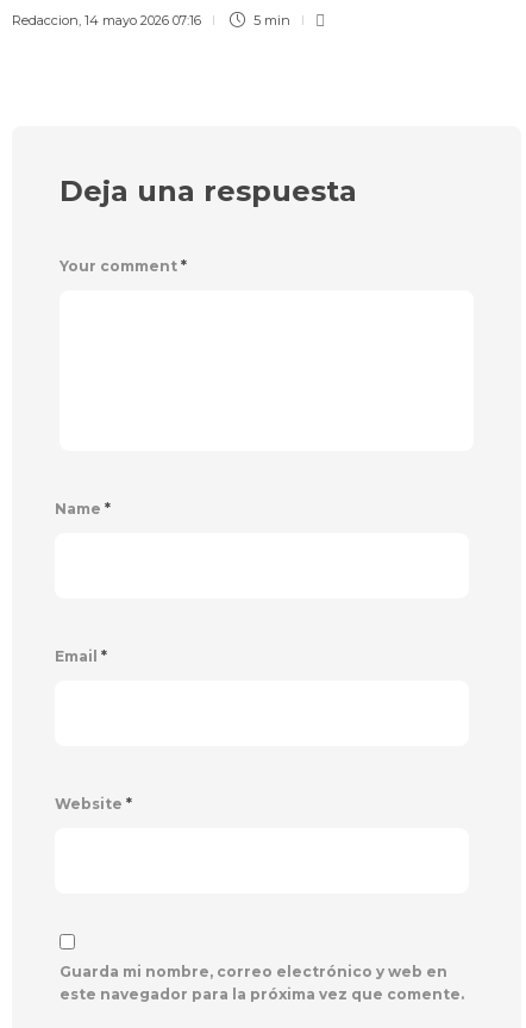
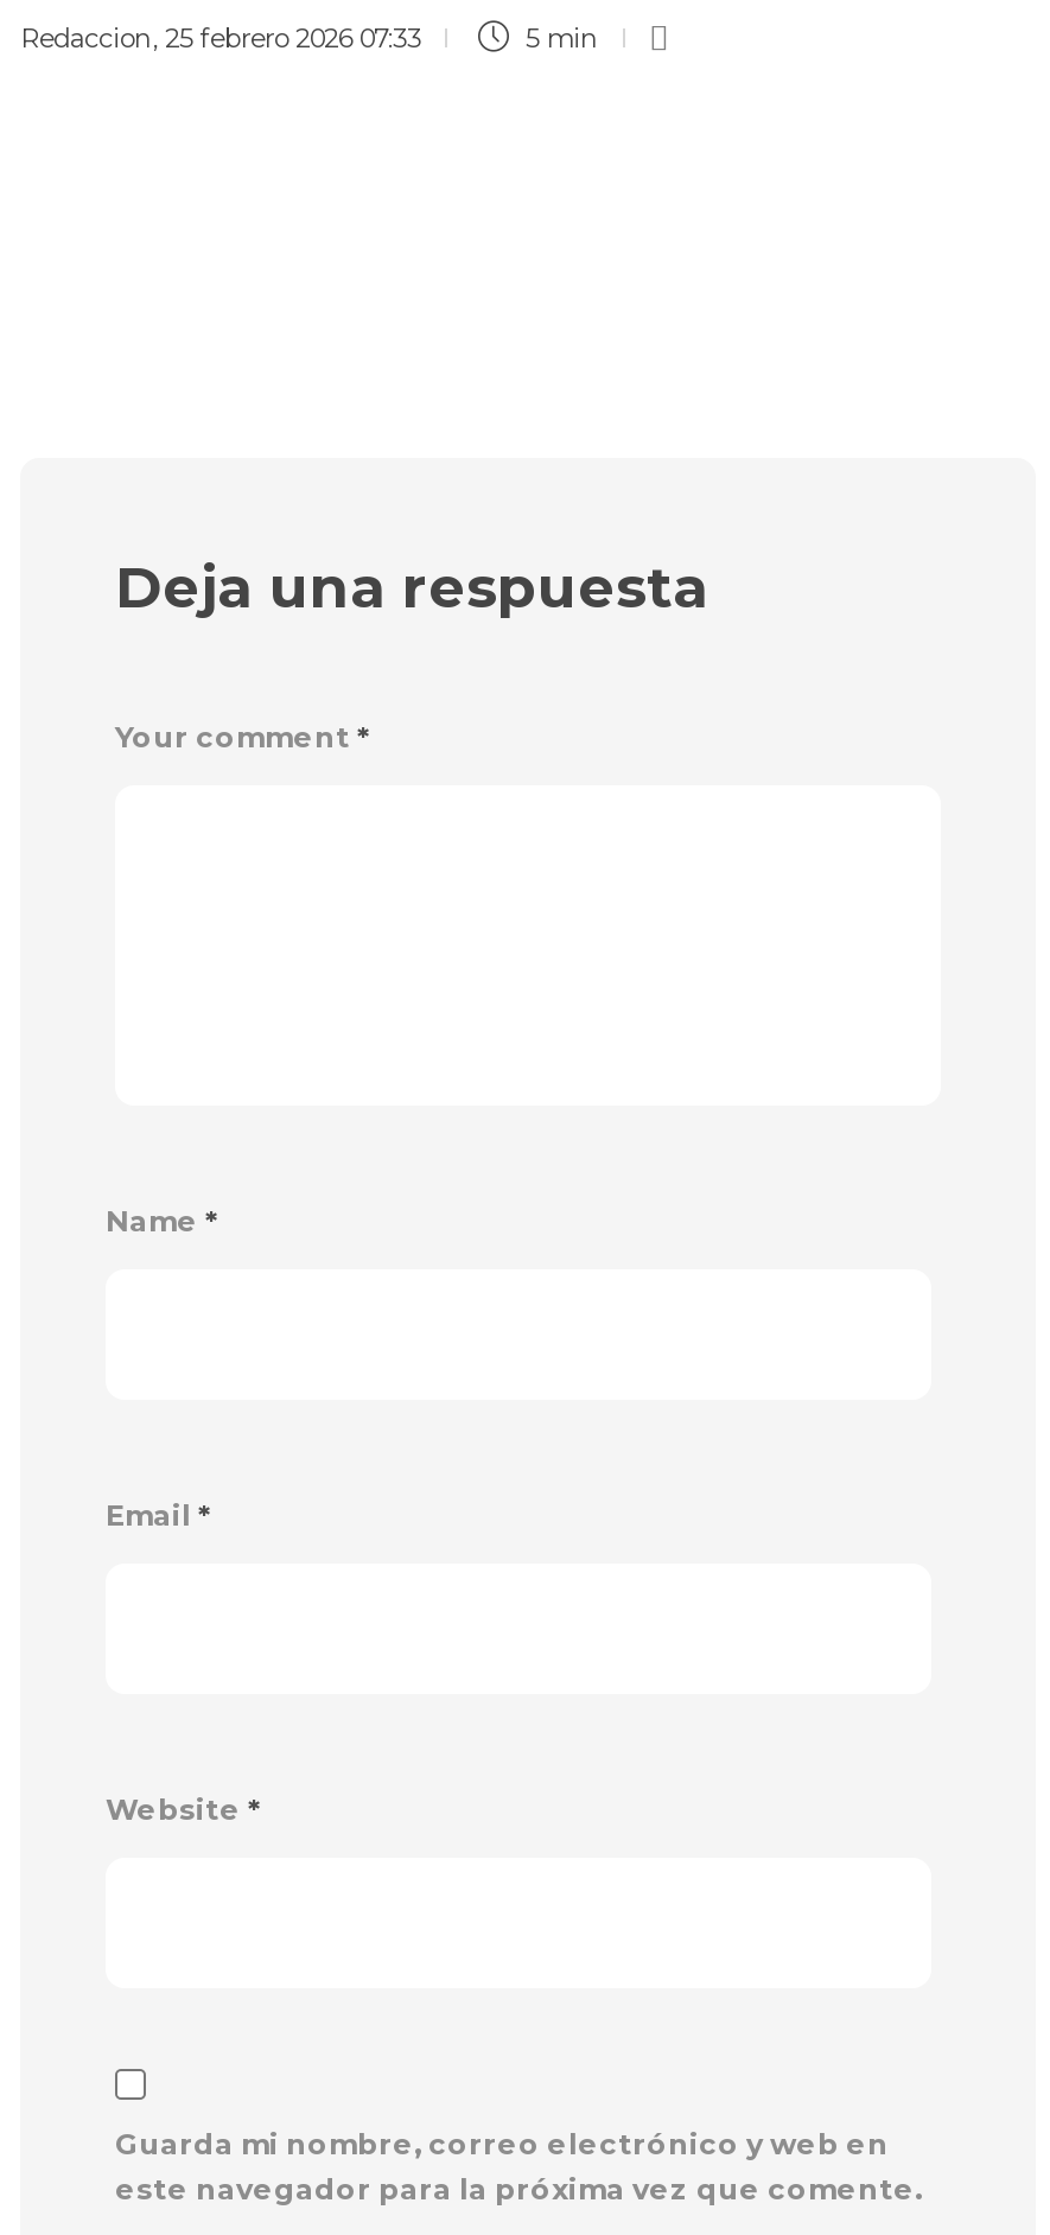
[12,11,201,28] Redaccion, 14 mayo 2026 07:16 -> [20,20,421,54] Redaccion, 25 febrero 2026 07:33

